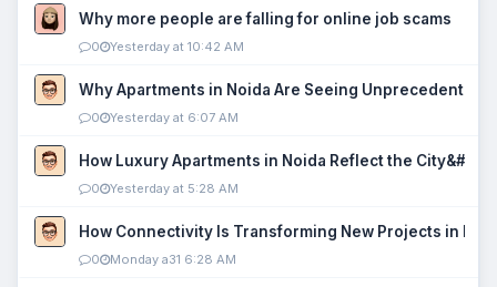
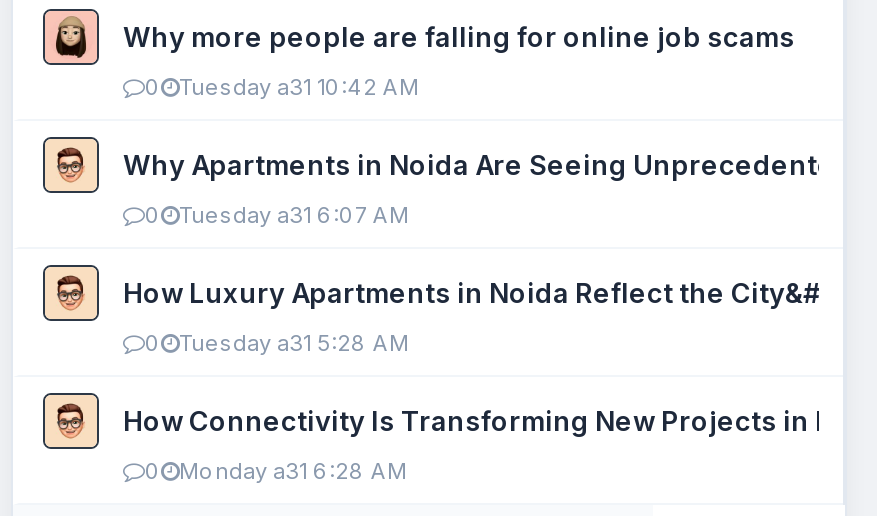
[110,39,244,54] Yesterday at 10:42 AM -> [179,73,419,101] Tuesday a31 10:42 AM
[110,110,239,125] Yesterday at 6:07 AM -> [179,201,409,229] Tuesday a31 6:07 AM
[110,181,239,196] Yesterday at 5:28 AM -> [179,329,409,357] Tuesday a31 5:28 AM

